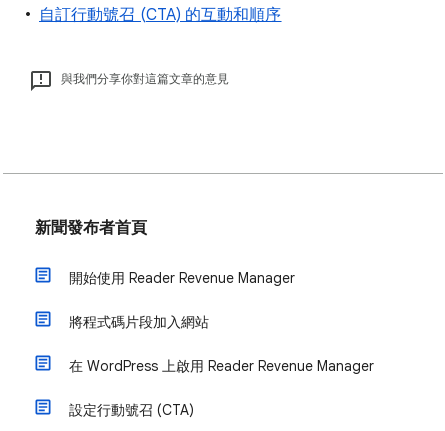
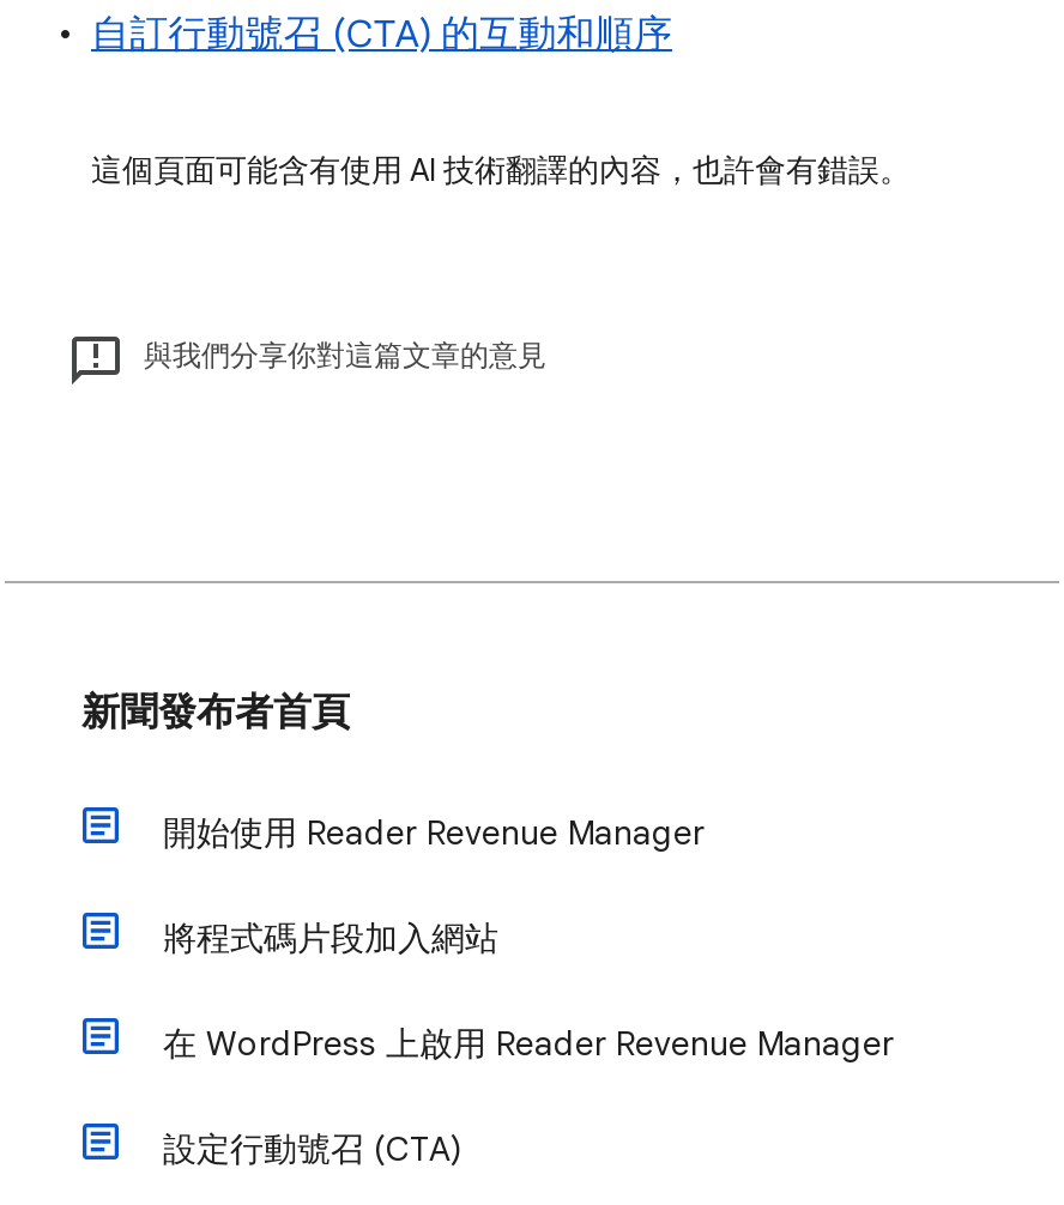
none -> [91,150,911,190] 這個頁面可能含有使用 AI 技術翻譯的內容，也許會有錯誤。

